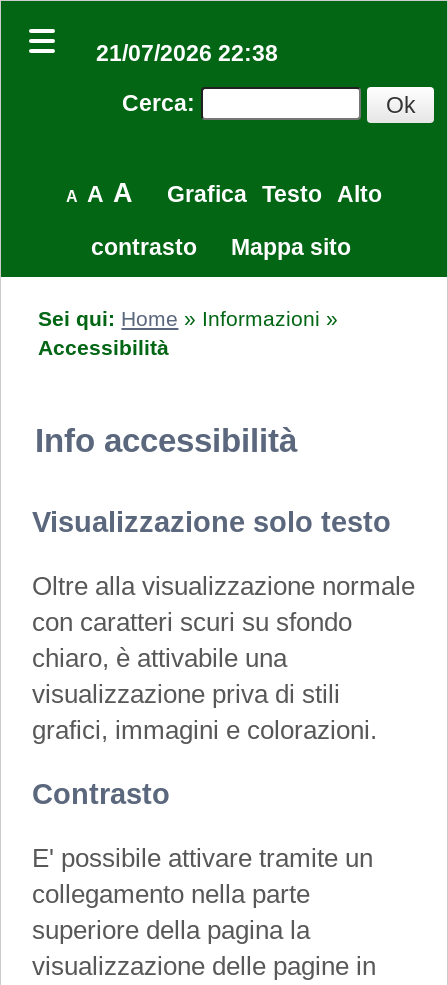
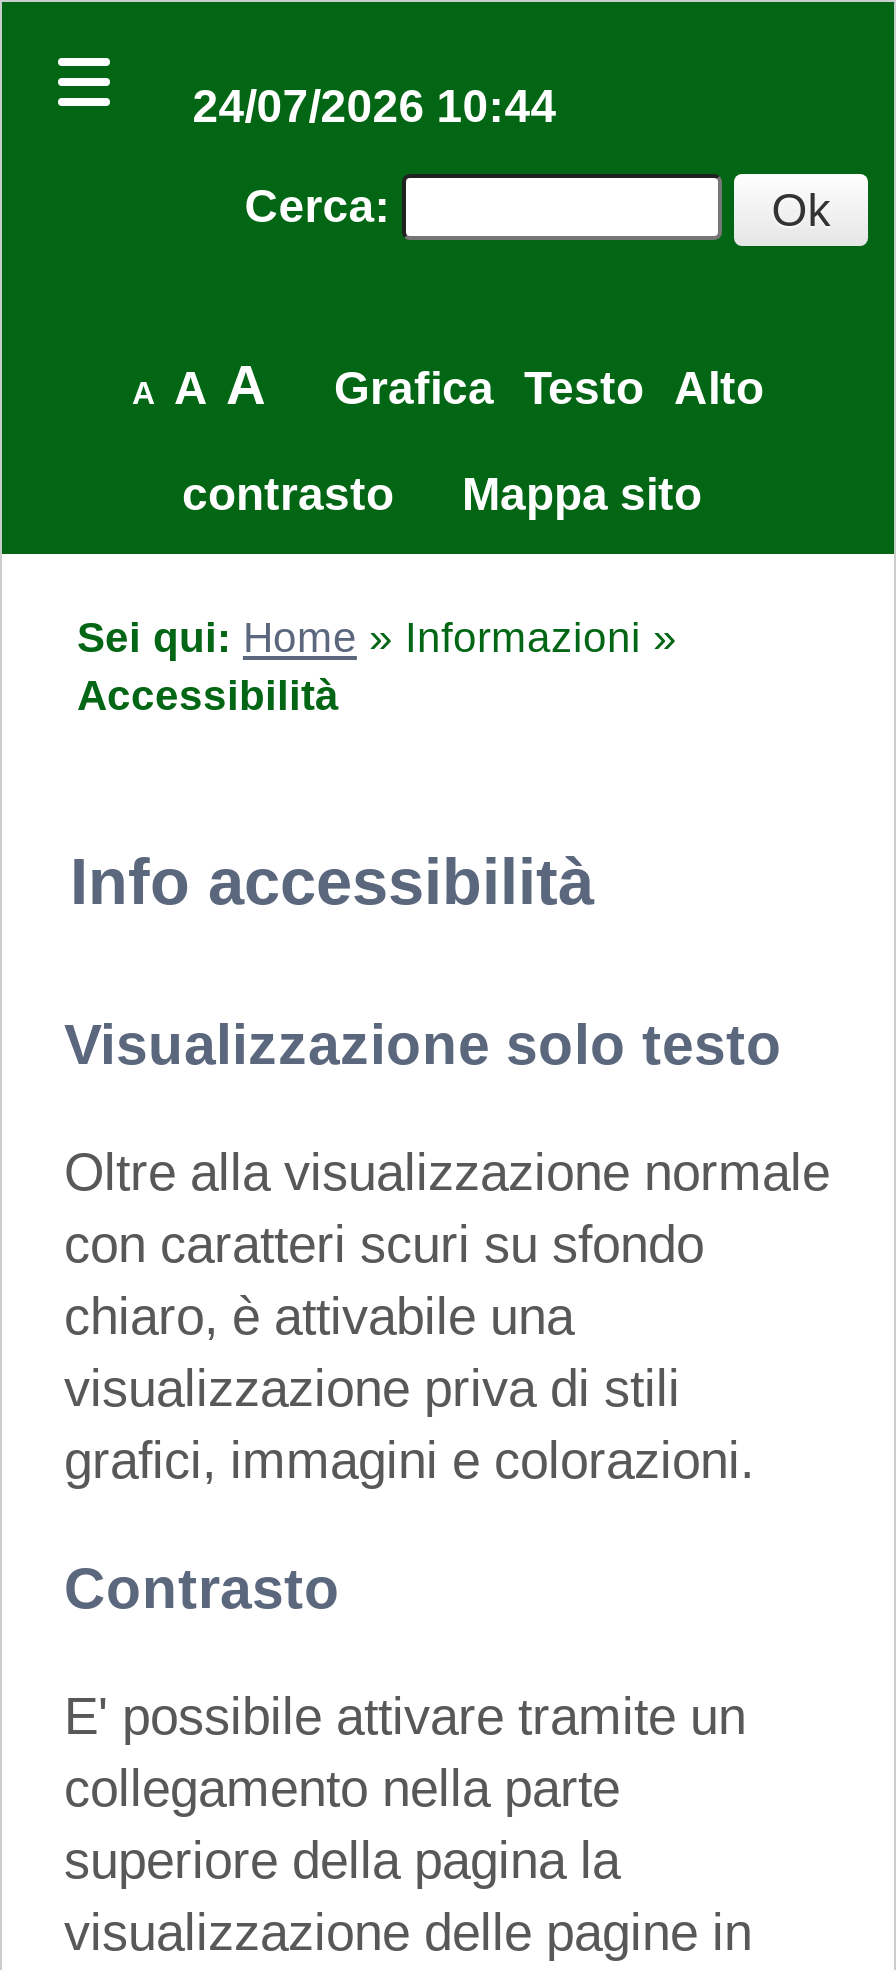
[96,40,278,66] 21/07/2026 22:38 -> [193,80,557,132] 24/07/2026 10:44

